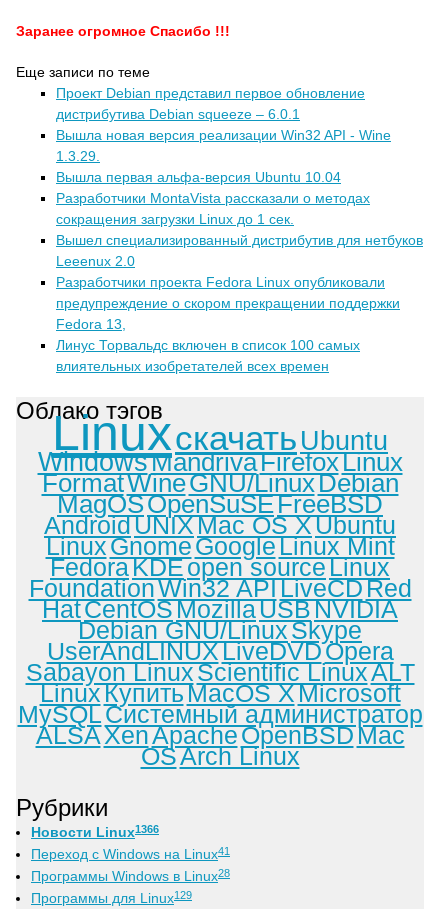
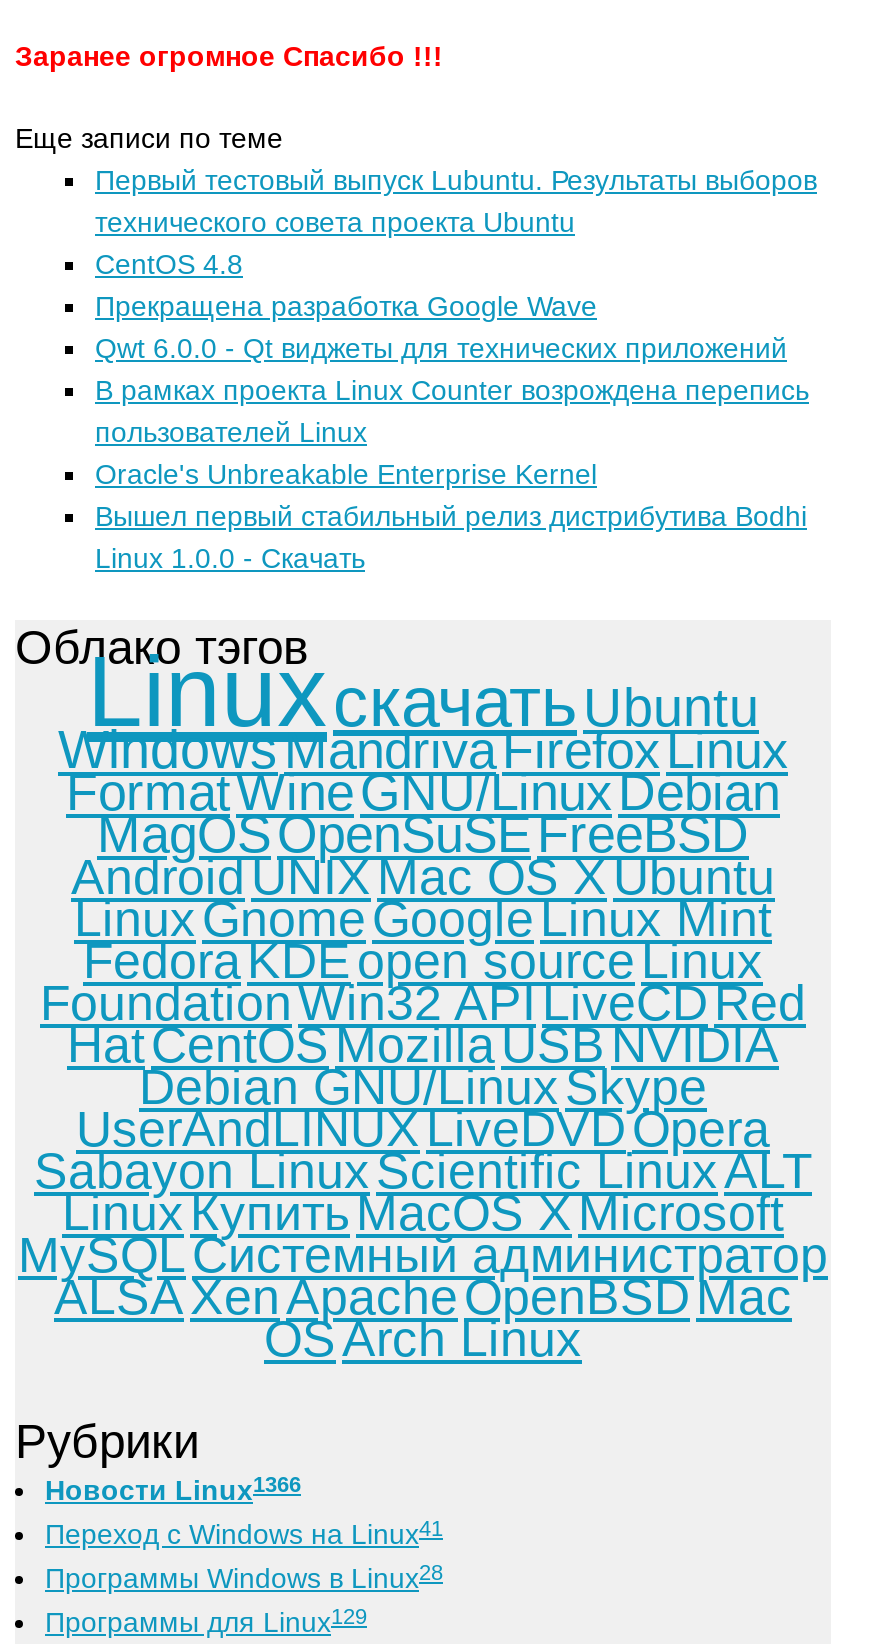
[56,85,423,374] Проект Debian представил первое обновление | дистрибутива Debian squeeze – 6.0.1 | Вышла новая версия реализации Win32 API - Wine | 1.3.29. | Вышла первая альфа-версия Ubuntu 10.04 | Разработчики MontaVista рассказали о методах | сокращения загрузки Linux до 1 сек. | Вышел специализированный дистрибутив для нетбуков | Leeenux 2.0 | Разработчики проекта Fedora Linux опубликовали | предупреждение о скором прекращении поддержки | Fedora 13, | Линус Торвальдс включен в список 100 самых | влиятельных изобретателей всех времен -> [95,164,817,574] Первый тестовый выпуск Lubuntu. Результаты выборов | технического совета проекта Ubuntu | CentOS 4.8 | Прекращена разработка Google Wave | Qwt 6.0.0 - Qt виджеты для технических приложений | В рамках проекта Linux Counter возрождена перепись | пользователей Linux | Oracle's Unbreakable Enterprise Kernel | Вышел первый стабильный релиз дистрибутива Bodhi | Linux 1.0.0 - Скачать

